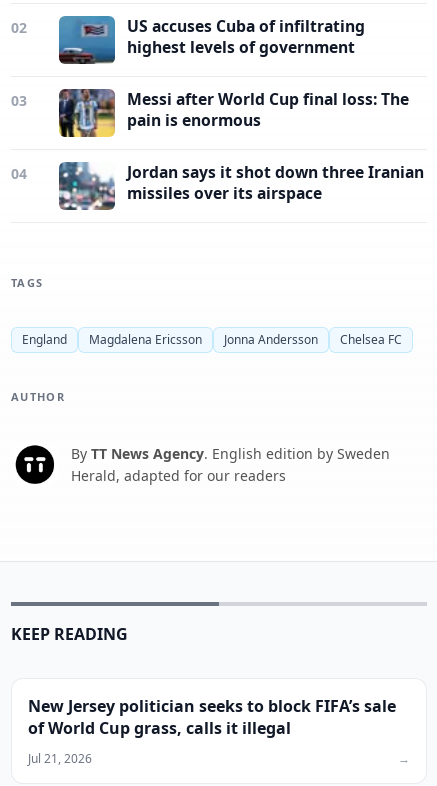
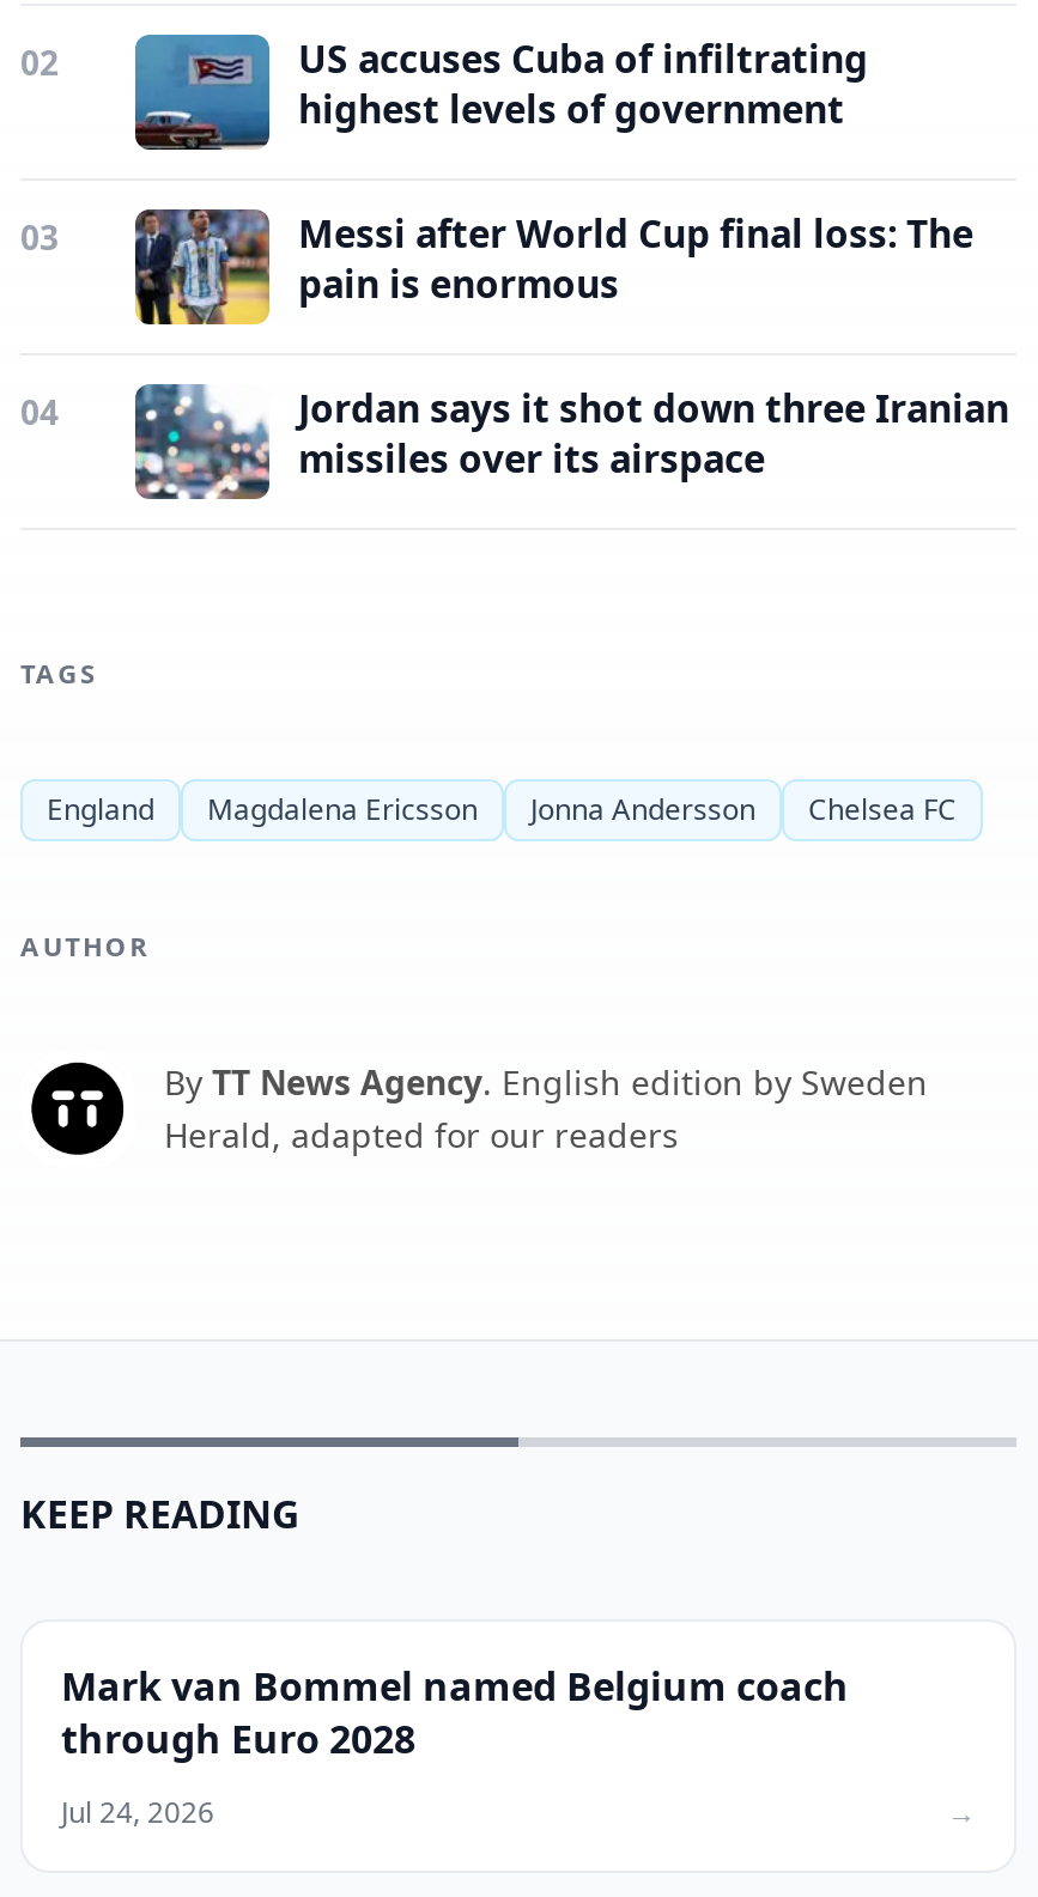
[28,695,396,739] New Jersey politician seeks to block FIFA’s sale | of World Cup grass, calls it illegal -> [61,1660,849,1765] Mark van Bommel named Belgium coach | through Euro 2028
[28,750,92,767] Jul 21, 2026 -> [61,1792,214,1832] Jul 24, 2026

